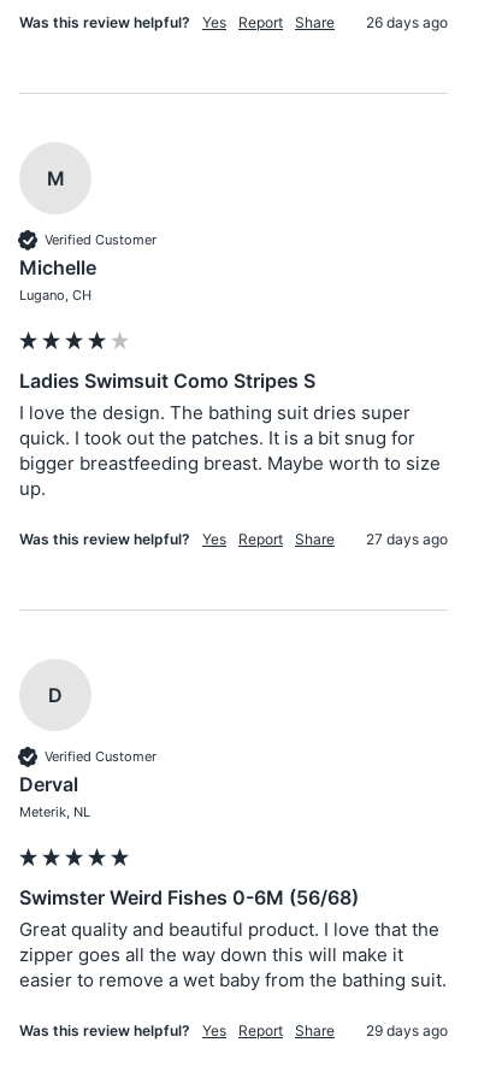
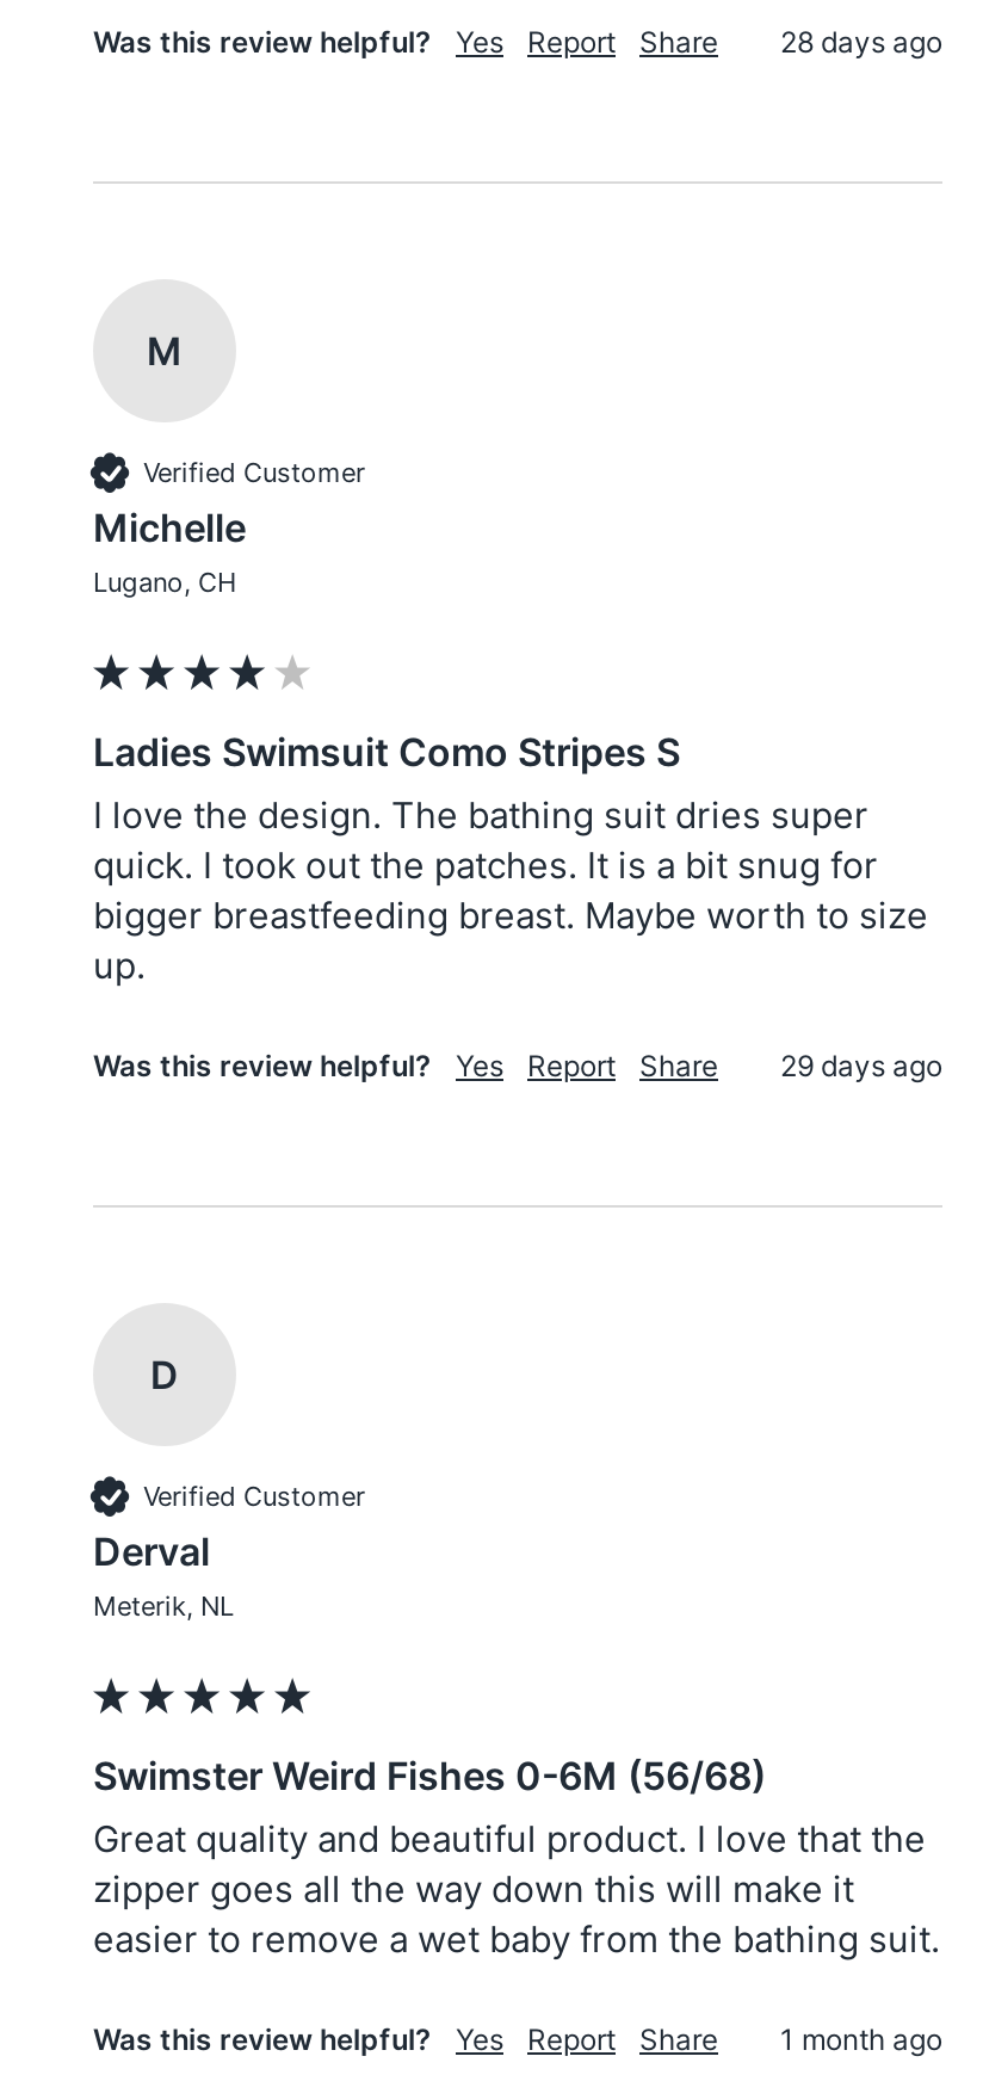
[19,14,448,32] Was this review helpful? Yes Report Share 26 days ago -> [93,25,942,61] Was this review helpful? Yes Report Share 28 days ago
[19,530,448,549] Was this review helpful? Yes Report Share 27 days ago -> [93,1049,942,1084] Was this review helpful? Yes Report Share 29 days ago
[19,1022,448,1040] Was this review helpful? Yes Report Share 29 days ago -> [93,2022,942,2058] Was this review helpful? Yes Report Share 1 month ago

